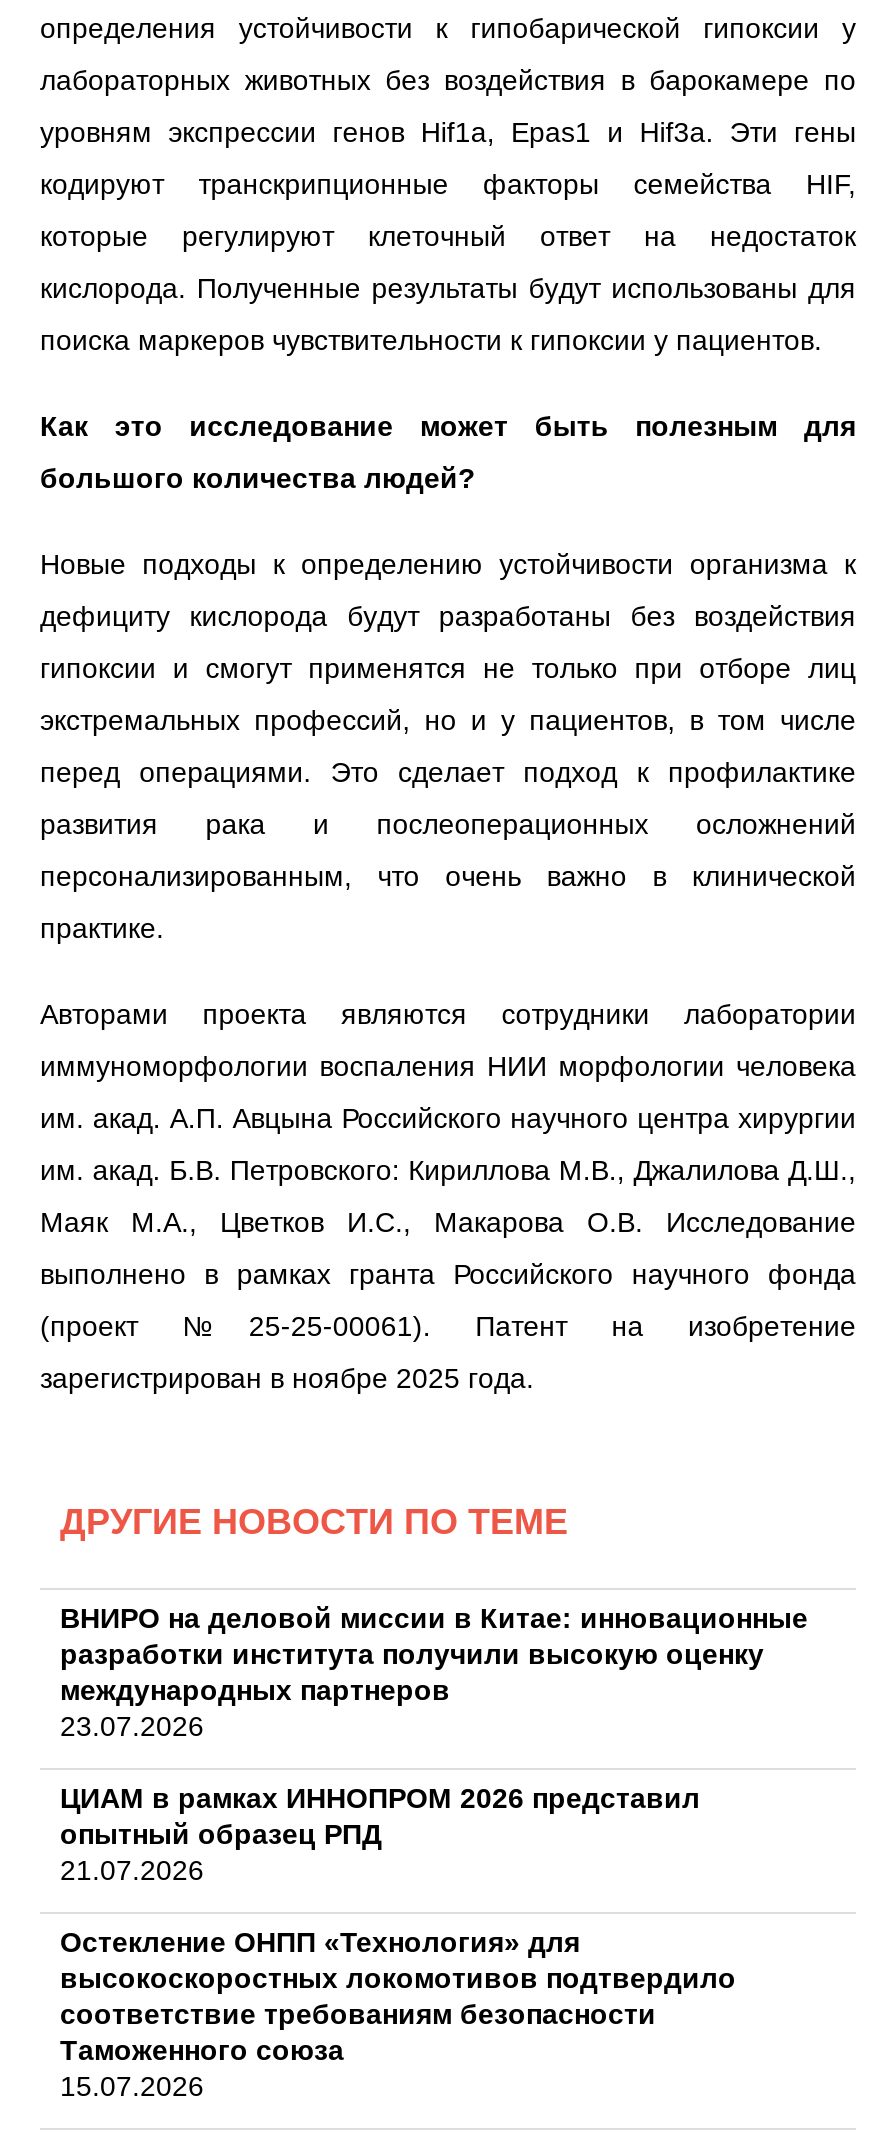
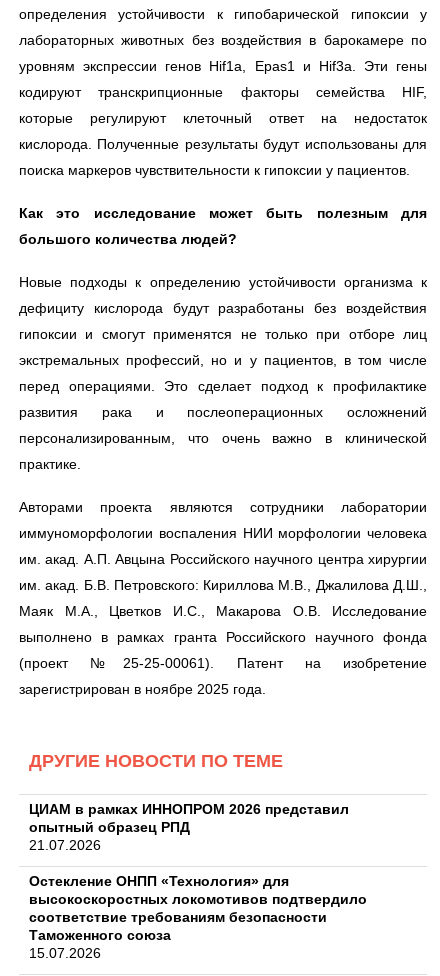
[60,1602,808,1742] ВНИРО на деловой миссии в Китае: инновационные | разработки института получили высокую оценку | международных партнеров | 23.07.2026 -> none

